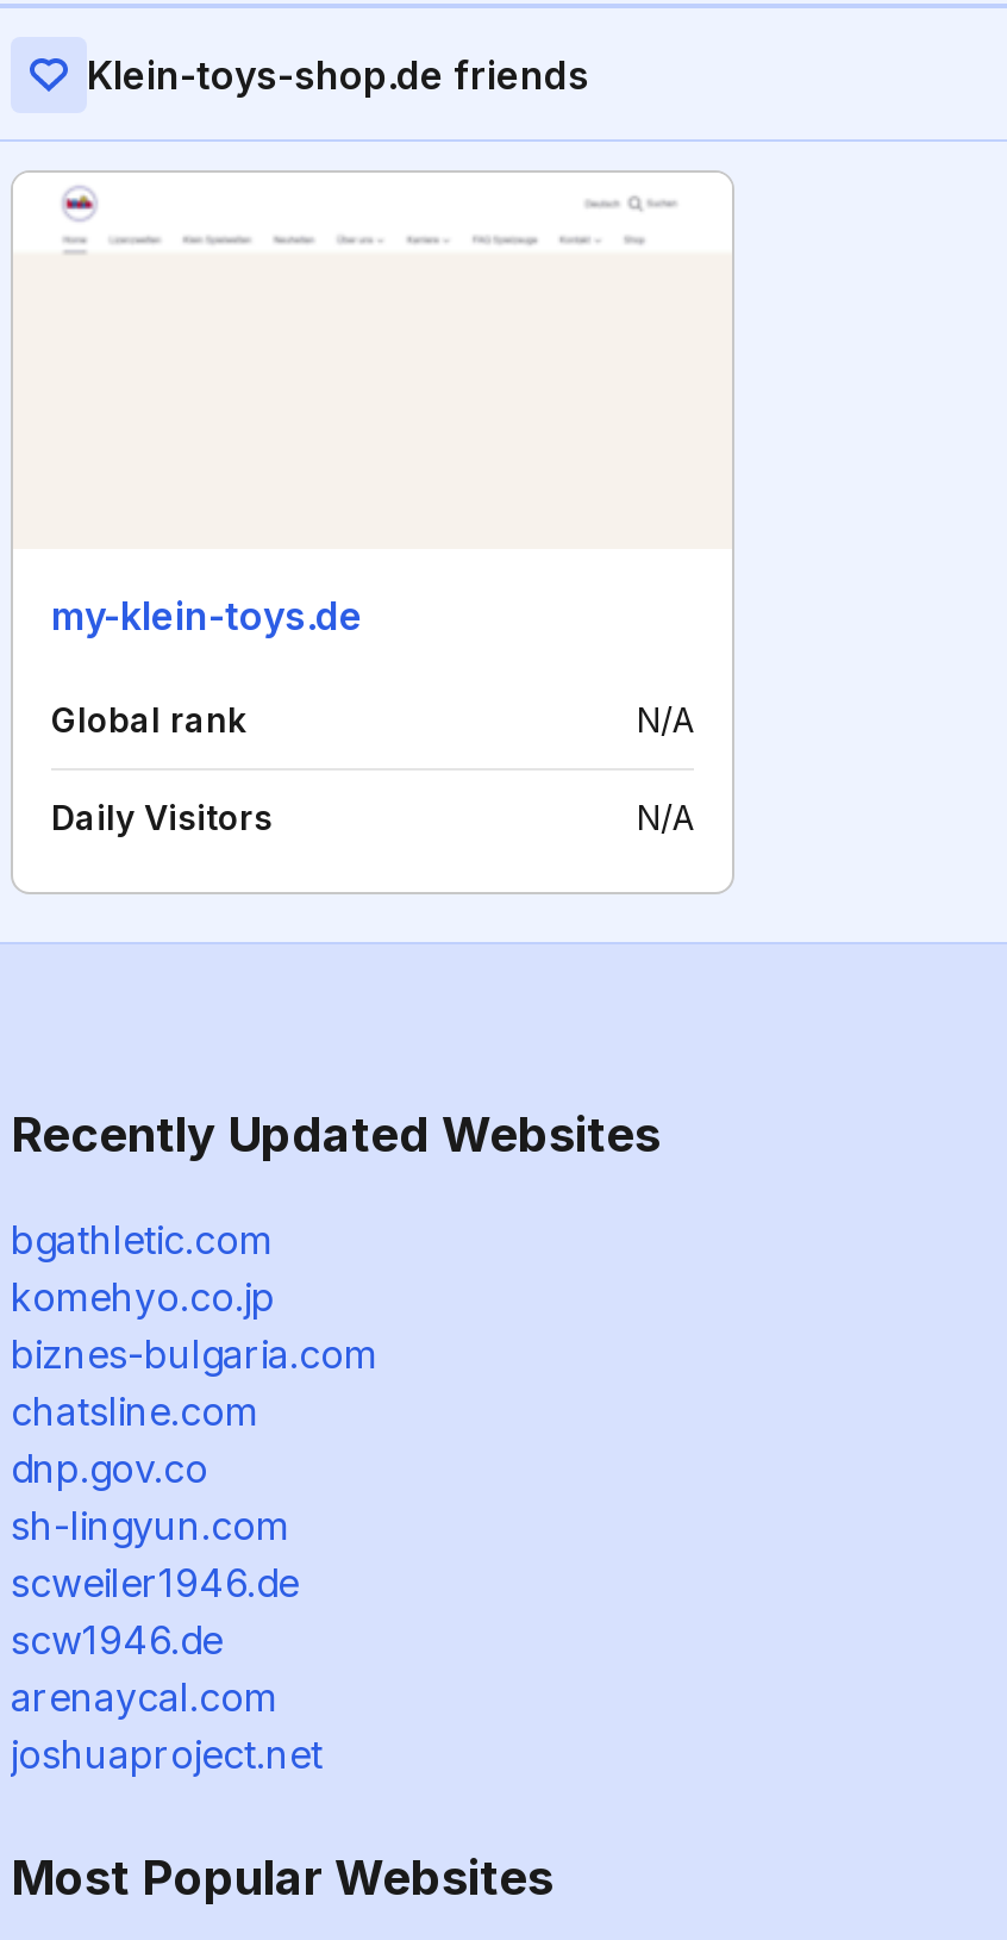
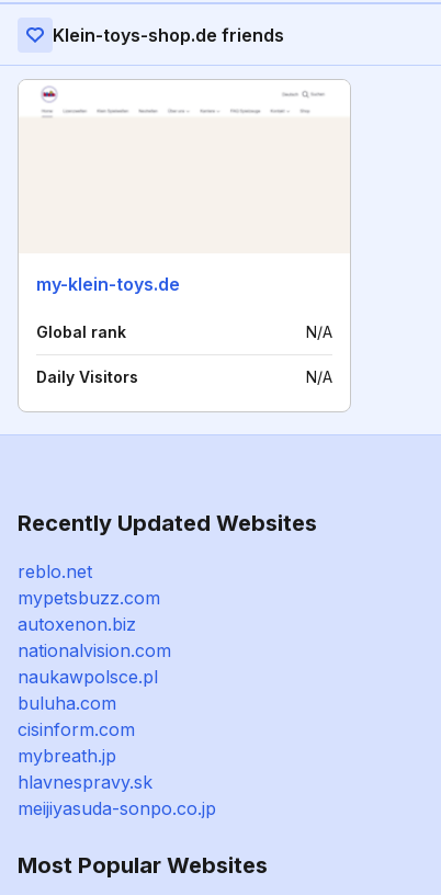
[11,1216,377,1778] bgathletic.com | komehyo.co.jp | biznes-bulgaria.com | chatsline.com | dnp.gov.co | sh-lingyun.com | scweiler1946.de | scw1946.de | arenaycal.com | joshuaproject.net -> [18,560,216,819] reblo.net | mypetsbuzz.com | autoxenon.biz | nationalvision.com | naukawpolsce.pl | buluha.com | cisinform.com | mybreath.jp | hlavnespravy.sk | meijiyasuda-sonpo.co.jp

